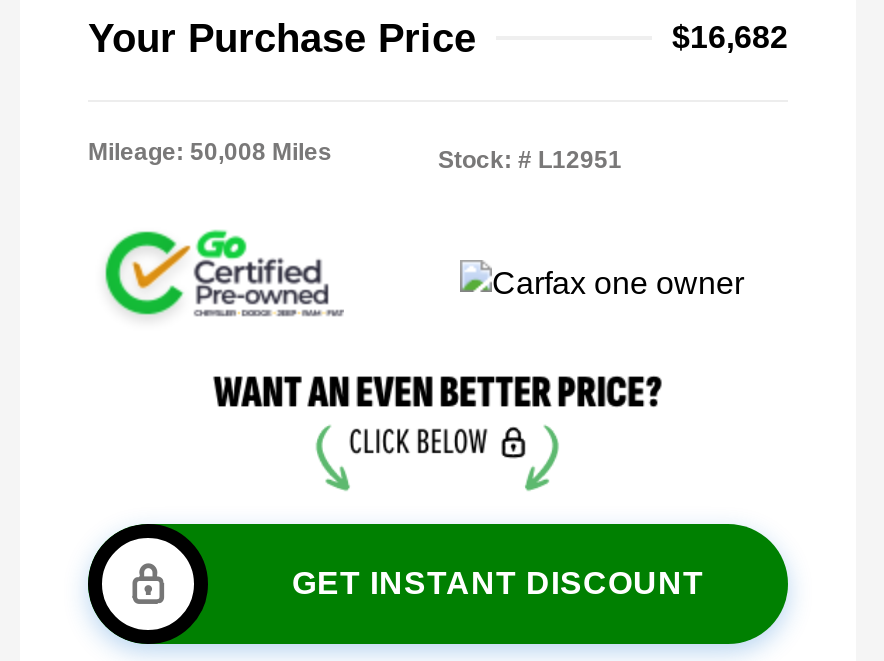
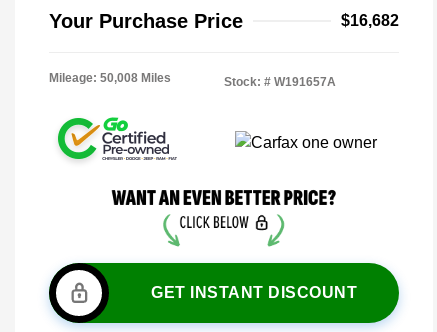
[438,146,622,174] Stock: # L12951 -> [224,75,336,89] Stock: # W191657A

